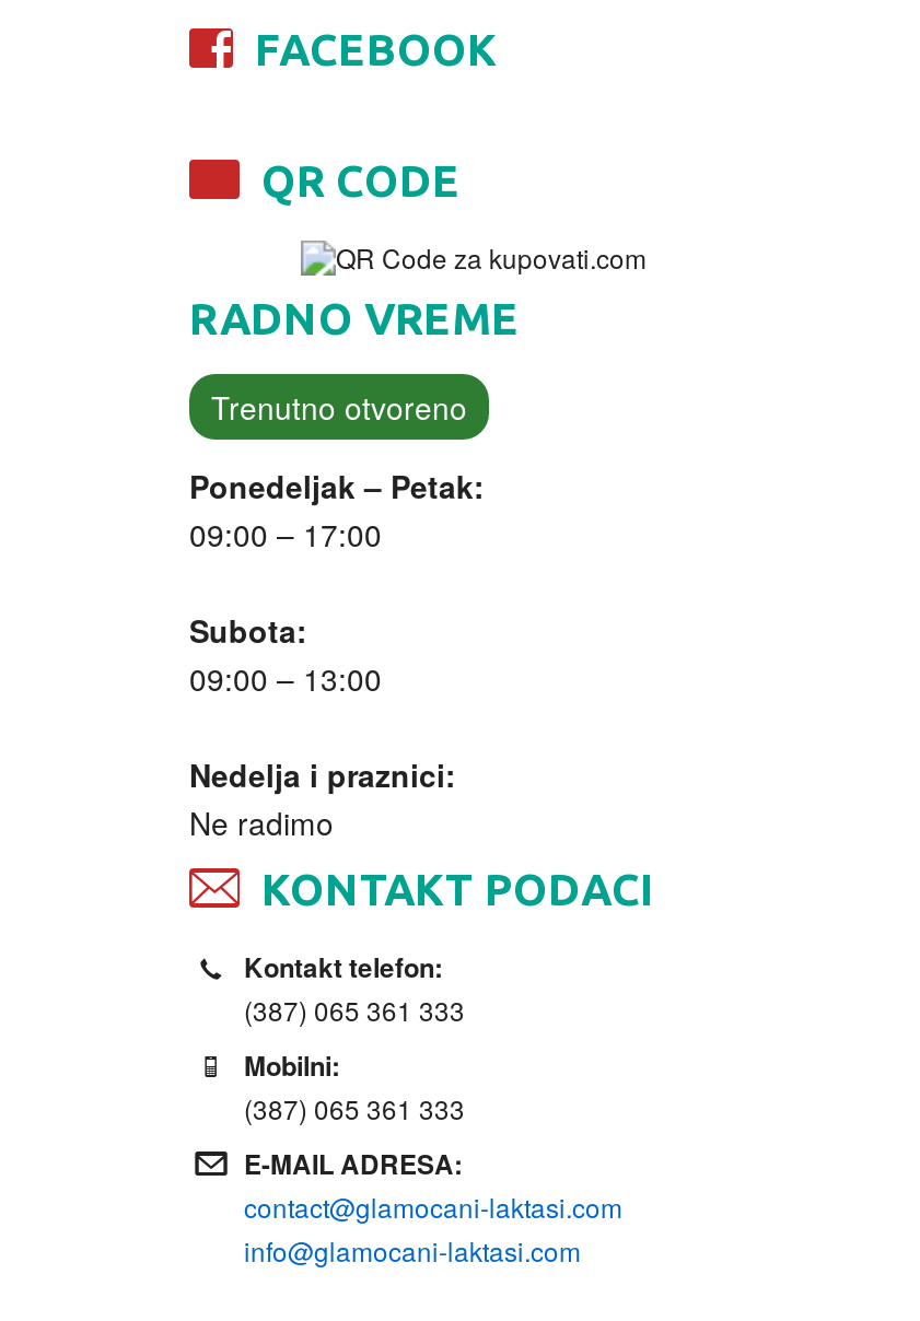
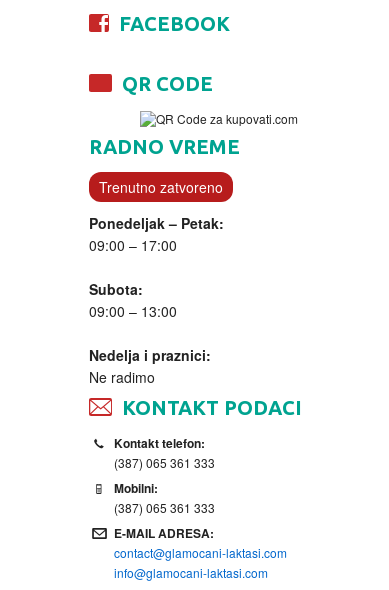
[211,384,467,428] Trenutno otvoreno -> [99,177,223,197] Trenutno zatvoreno

